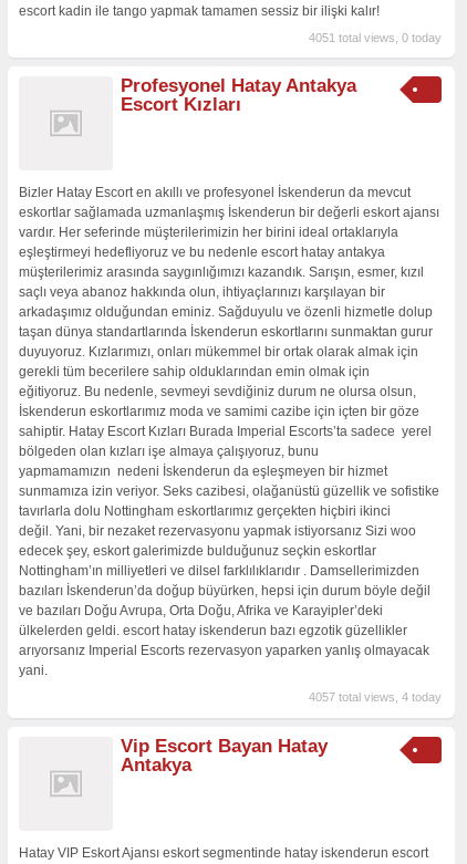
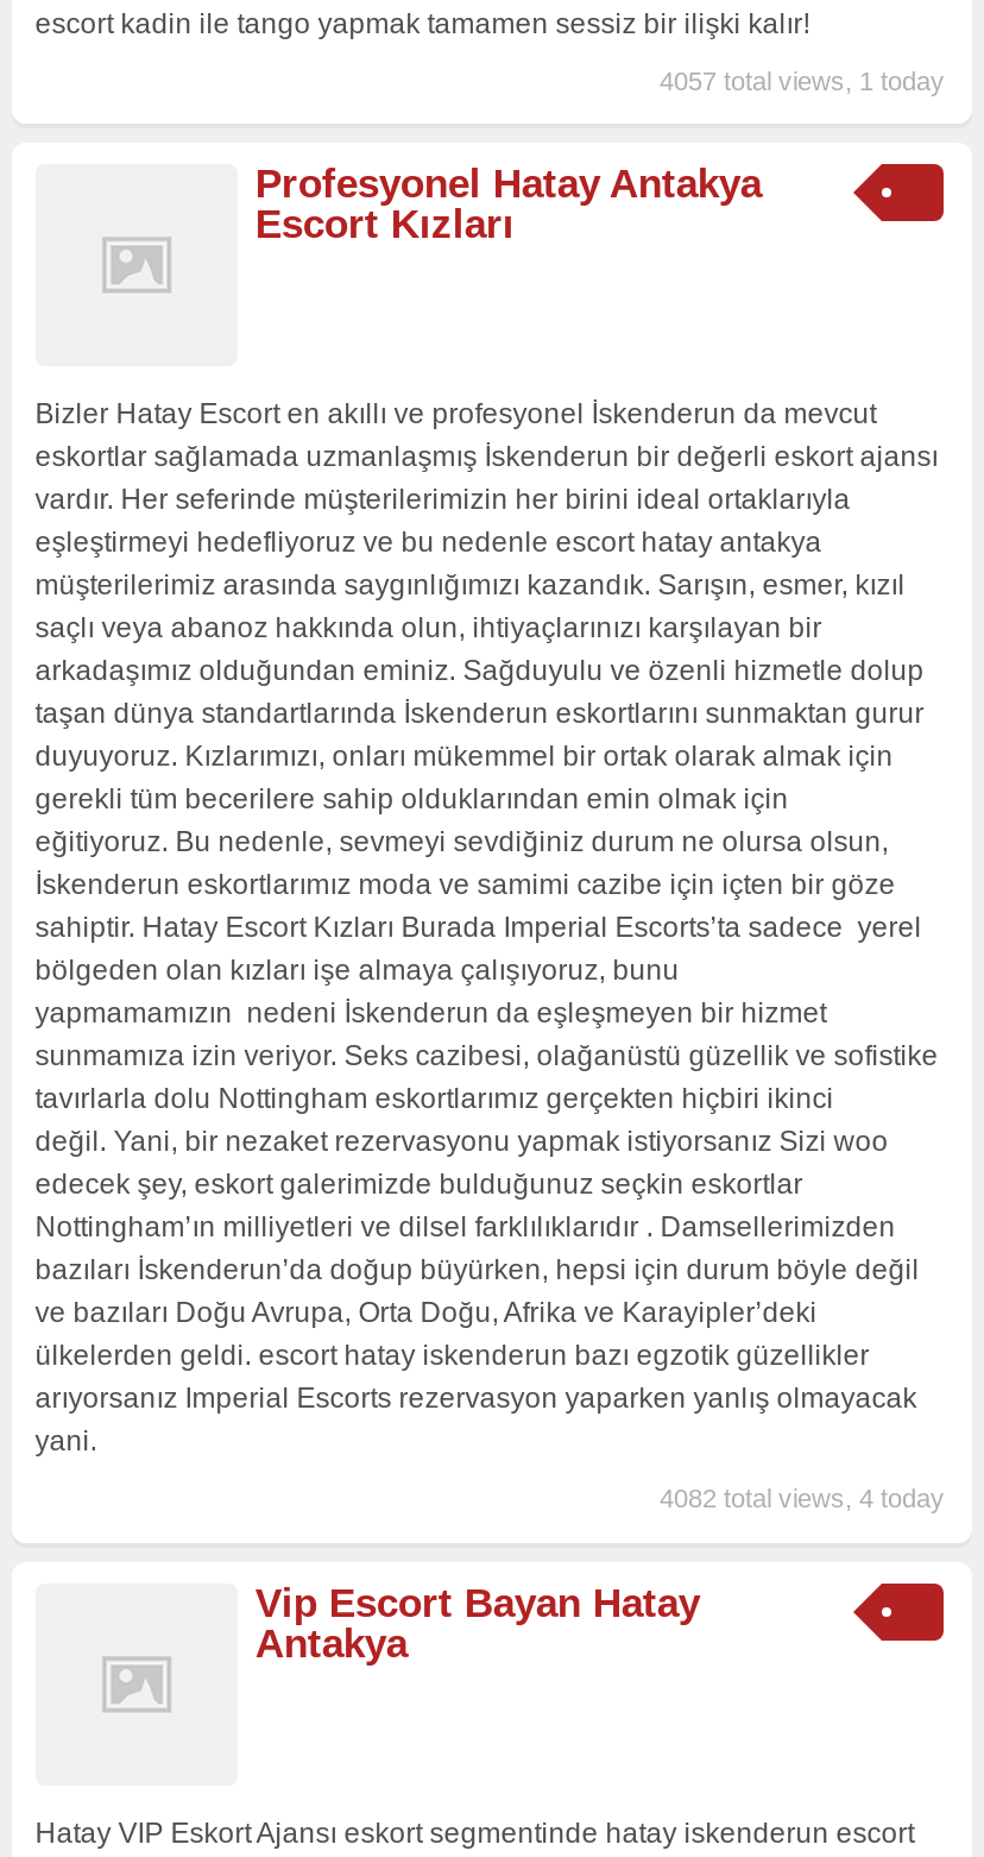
[309,30,442,44] 4051 total views, 0 today -> [659,65,945,94] 4057 total views, 1 today
[309,691,442,704] 4057 total views, 4 today -> [659,1484,945,1513] 4082 total views, 4 today

